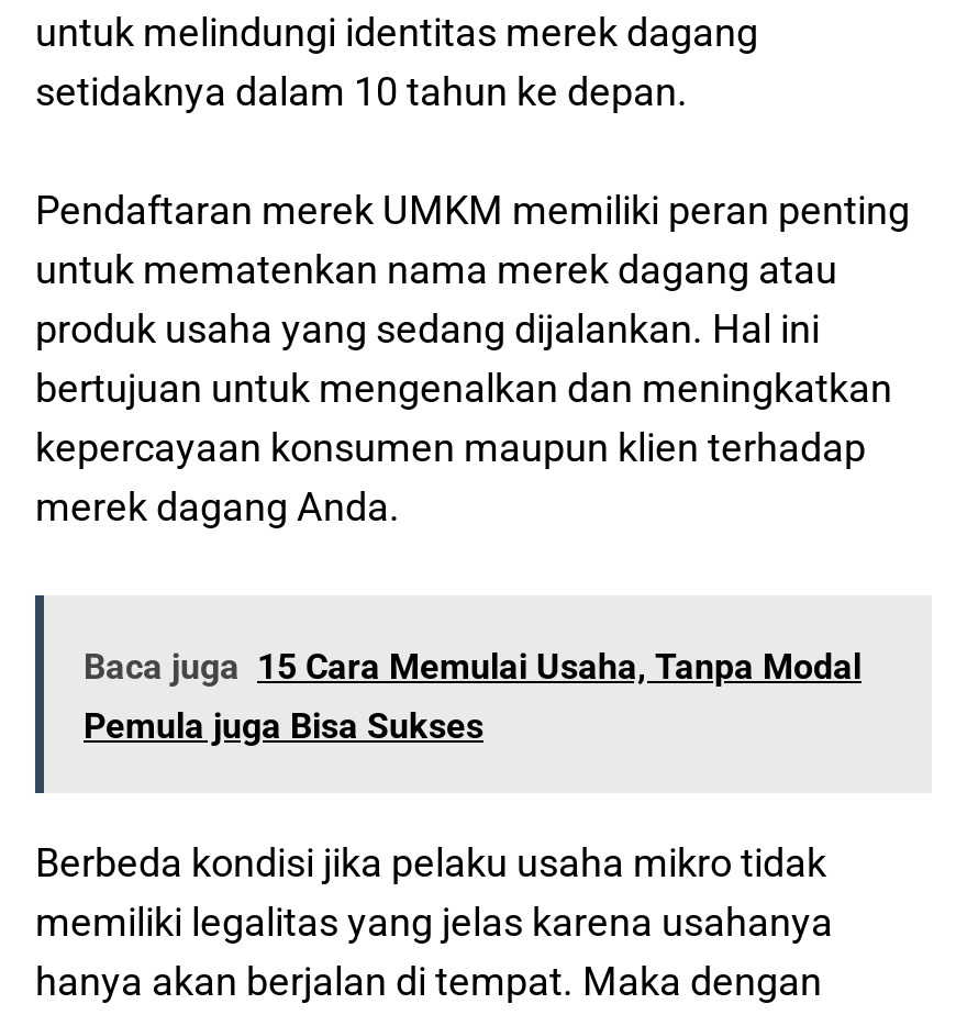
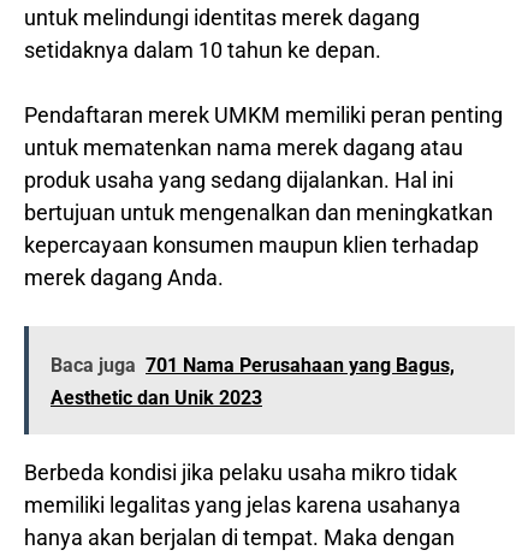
[84,647,861,748] Baca juga 15 Cara Memulai Usaha, Tanpa Modal | Pemula juga Bisa Sukses -> [51,354,455,410] Baca juga 701 Nama Perusahaan yang Bagus, | Aesthetic dan Unik 2023

